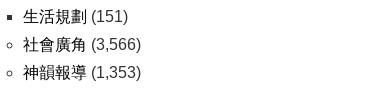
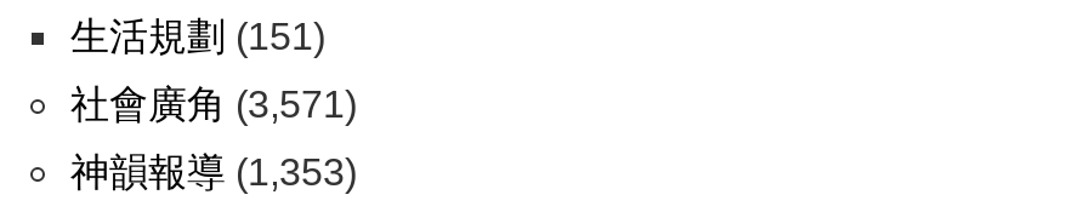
[23,36,141,53] 社會廣角(3,566) -> [70,84,357,125] 社會廣角(3,571)

